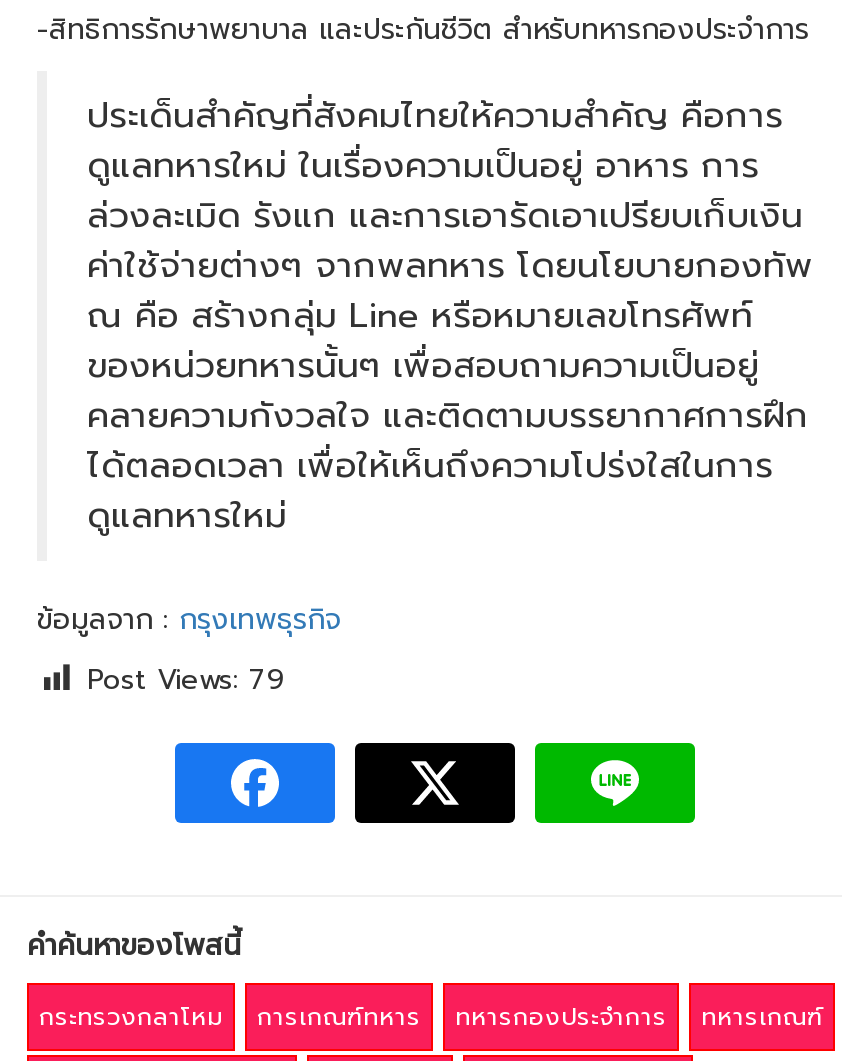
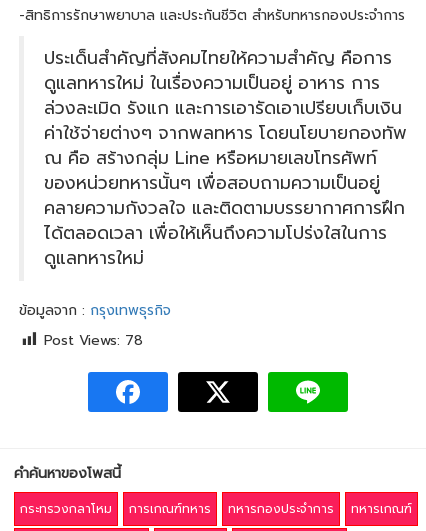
[87,659,285,701] Post Views: 79 -> [44,330,143,351] Post Views: 78

